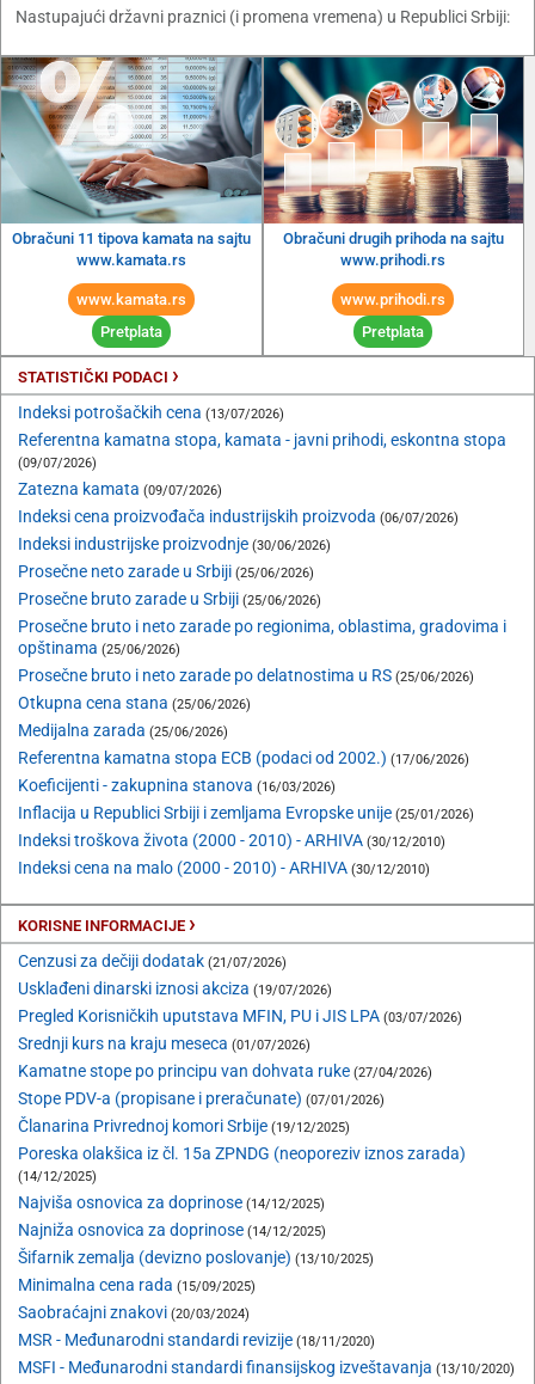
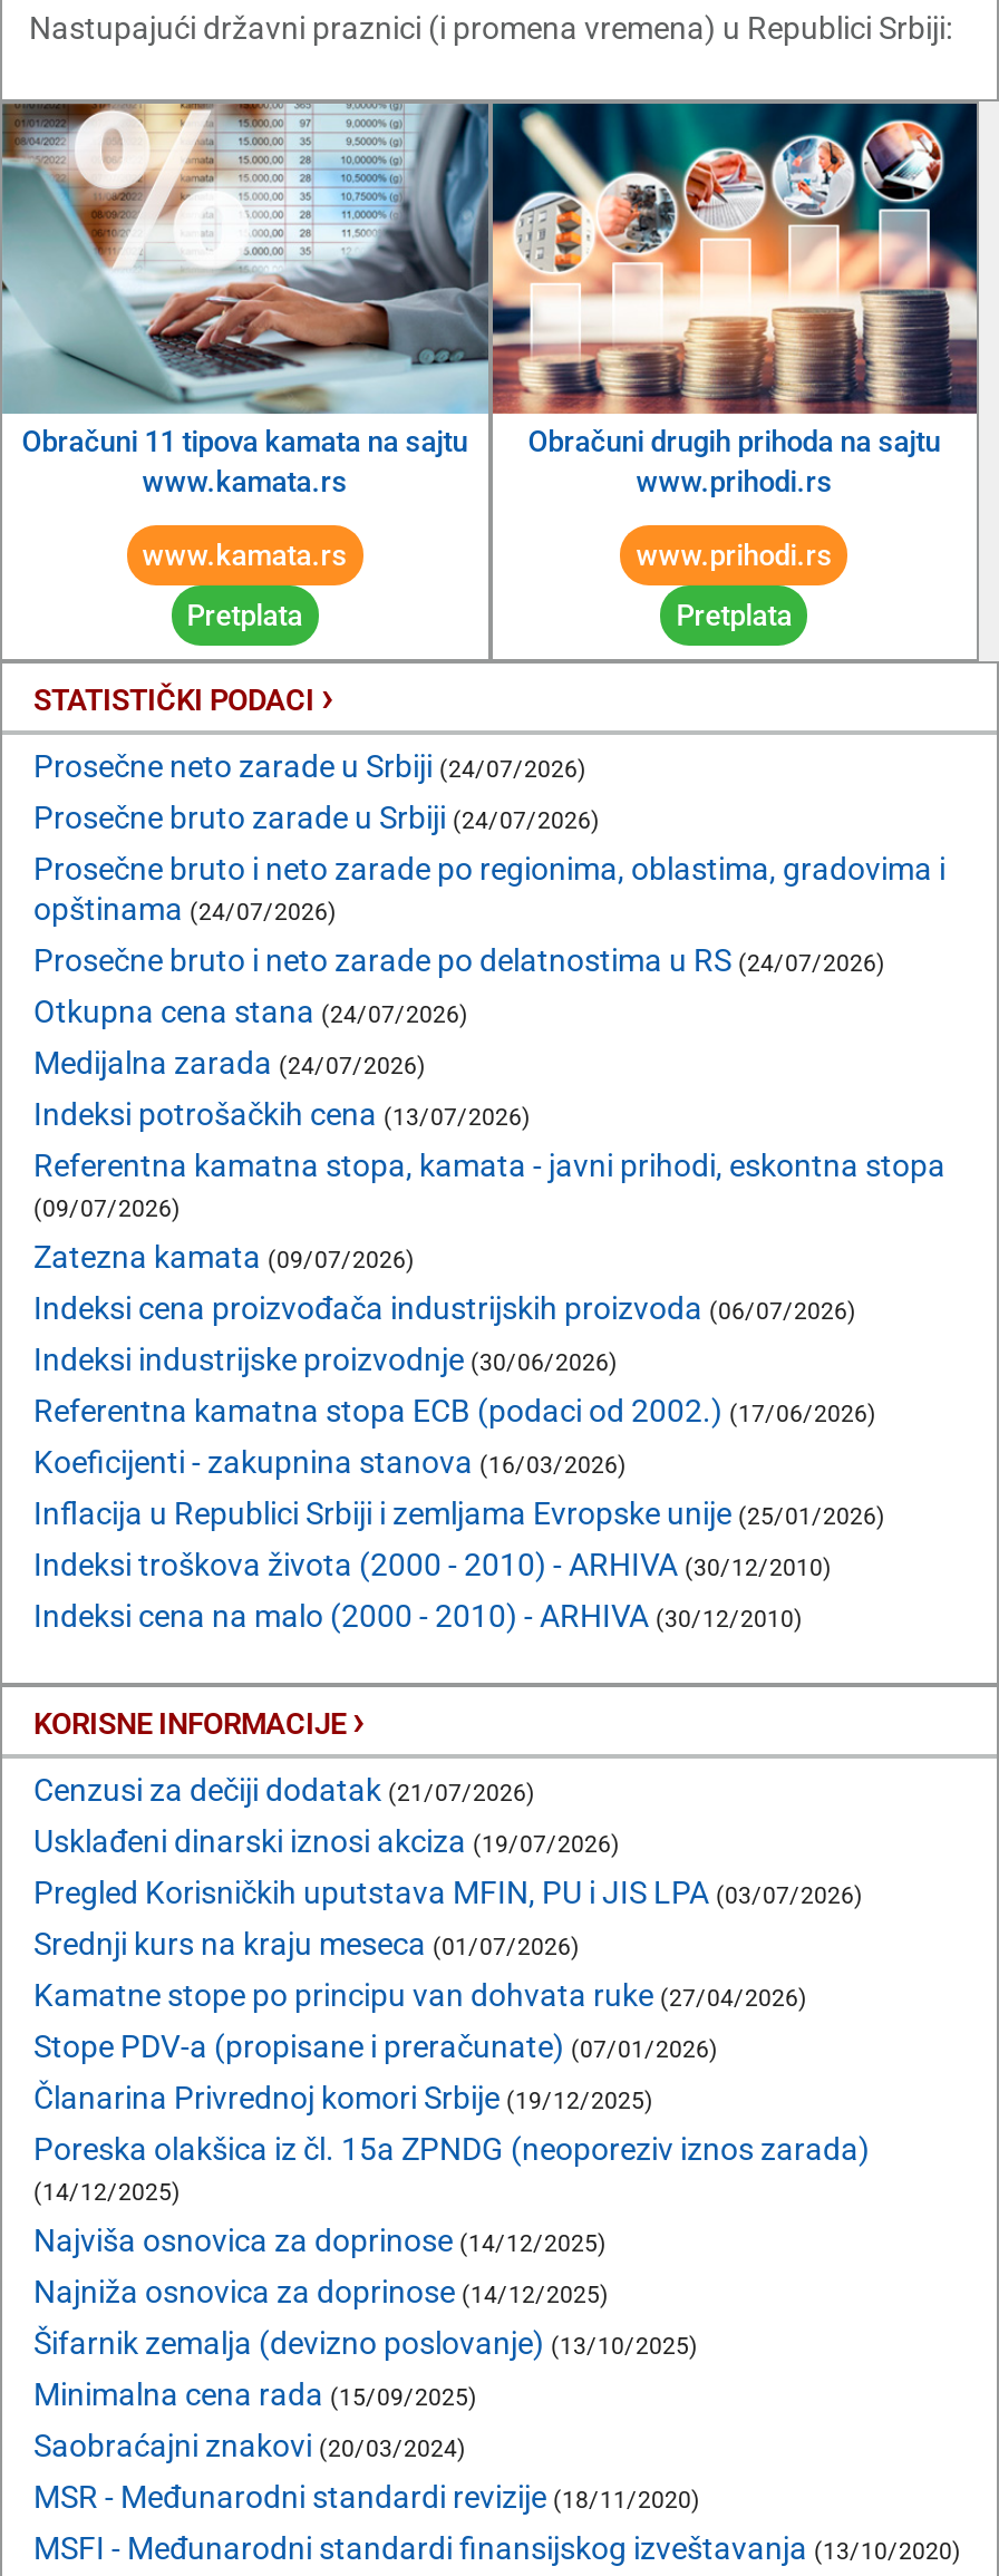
none -> [33,749,885,1081] Prosečne neto zarade u Srbiji (24/07/2026) | Prosečne bruto zarade u Srbiji (24/07/2026) | opštinama (24/07/2026) | Prosečne bruto i neto zarade po delatnostima u RS (24/07/2026) | Otkupna cena stana (24/07/2026) | Medijalna zarada (24/07/2026)
moved [18,403,506,554] -> [33,1097,945,1378]: Indeksi potrošačkih cena (13/07/2026) | Referentna kamatna stopa, kamata - javni prihodi, eskontna stopa | (09/07/2026) | Zatezna kamata (09/07/2026) | Indeksi cena proizvođača industrijskih proizvoda (06/07/2026) | Indeksi industrijske proizvodnje (30/06/2026)
[18,562,474,740] Prosečne neto zarade u Srbiji (25/06/2026) | Prosečne bruto zarade u Srbiji (25/06/2026) | opštinama (25/06/2026) | Prosečne bruto i neto zarade po delatnostima u RS (25/06/2026) | Otkupna cena stana (25/06/2026) | Medijalna zarada (25/06/2026) -> none
moved [18,617,506,636] -> [33,851,945,887]: Prosečne bruto i neto zarade po regionima, oblastima, gradovima i

